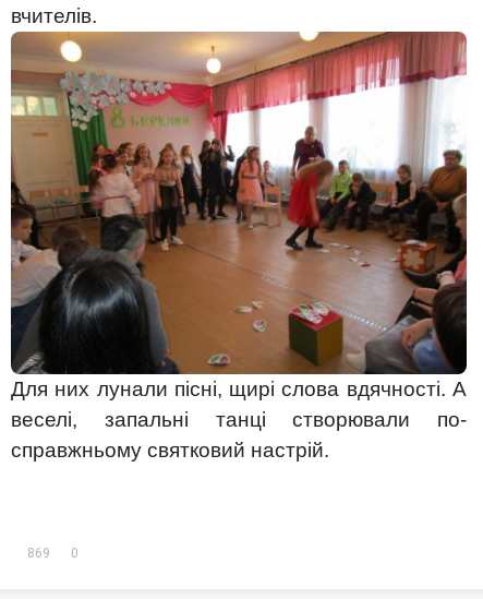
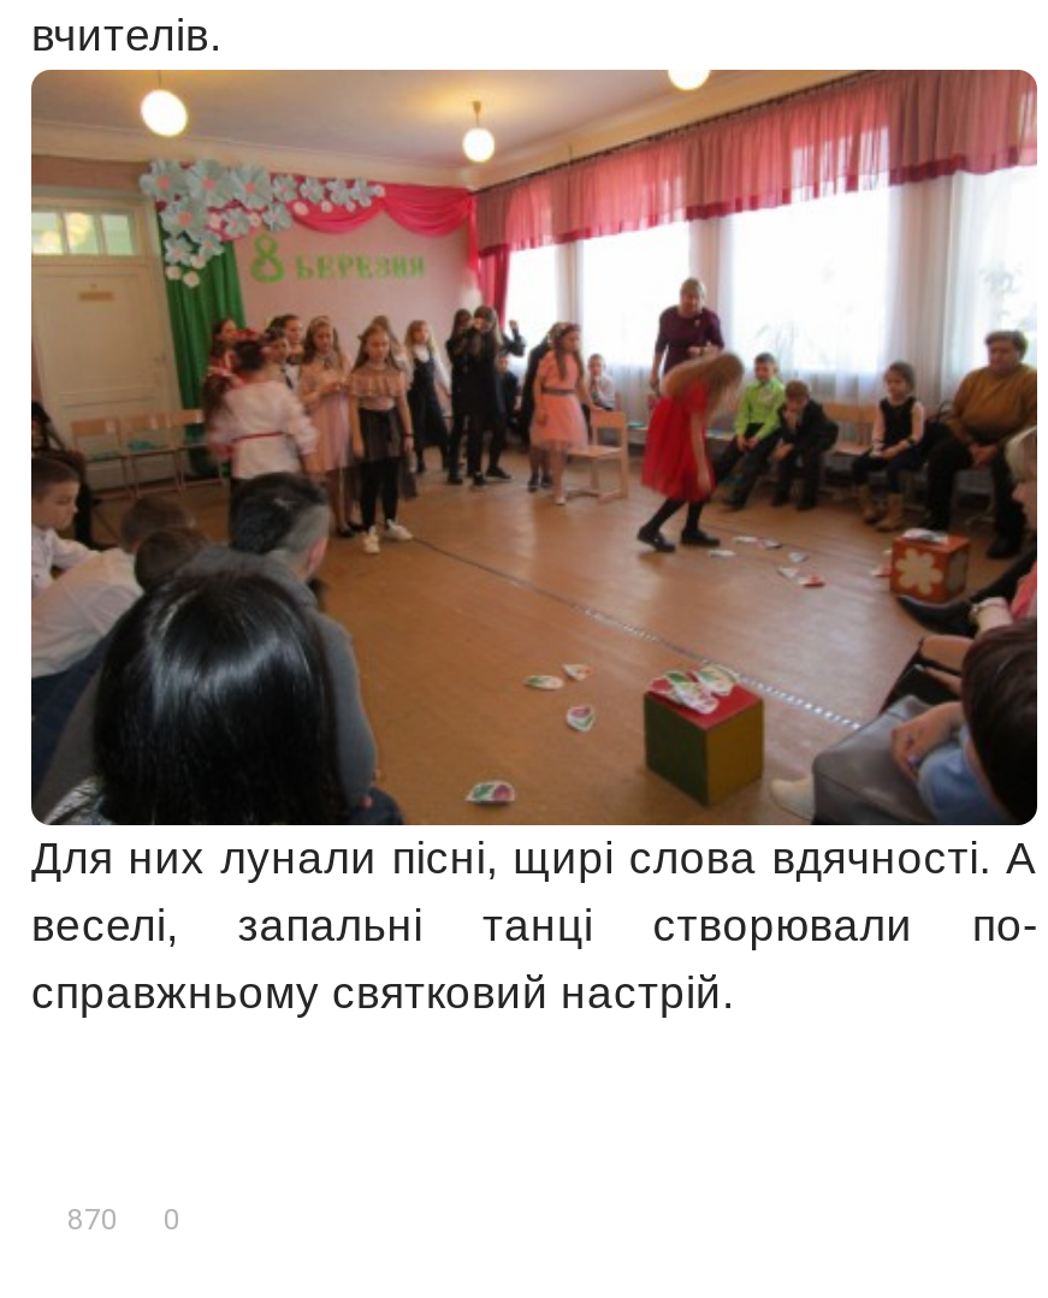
[27,545,79,561] 869 0 -> [67,1203,180,1236] 870 0

